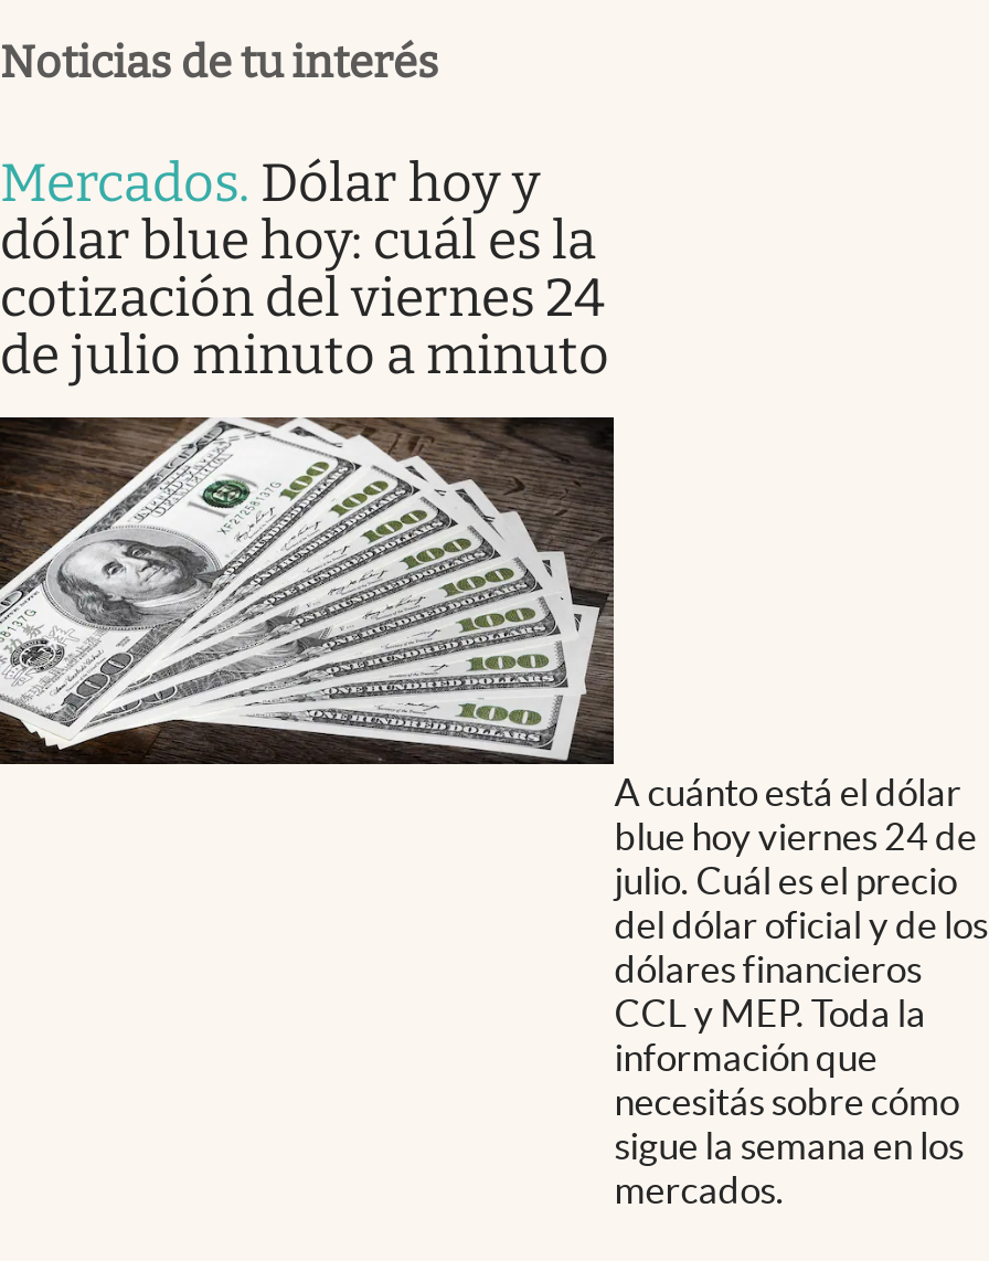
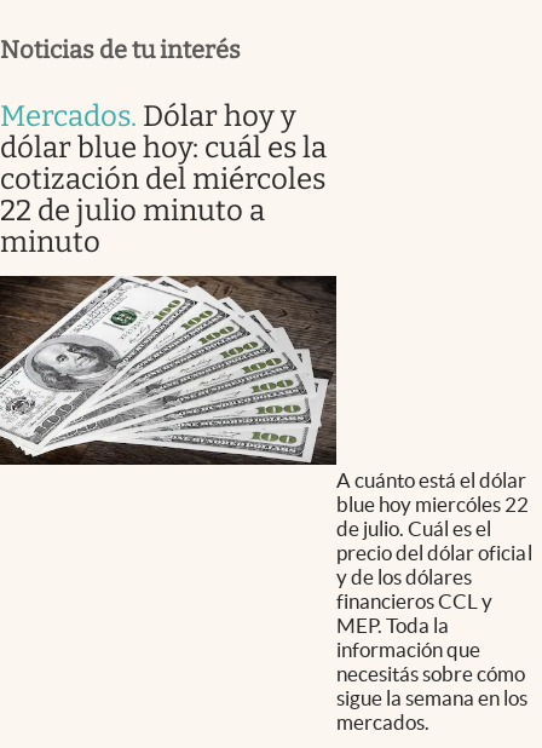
[0,267,609,387] cotización del viernes 24 | de julio minuto a minuto -> [0,162,325,259] cotización del miércoles | 22 de julio minuto a | minuto
[614,814,988,1032] blue hoy viernes 24 de | julio. Cuál es el precio | del dólar oficial y de los | dólares financieros | CCL y MEP. Toda la -> [337,493,532,637] blue hoy miercóles 22 | de julio. Cuál es el | precio del dólar oficial | y de los dólares | financieros CCL y | MEP. Toda la

